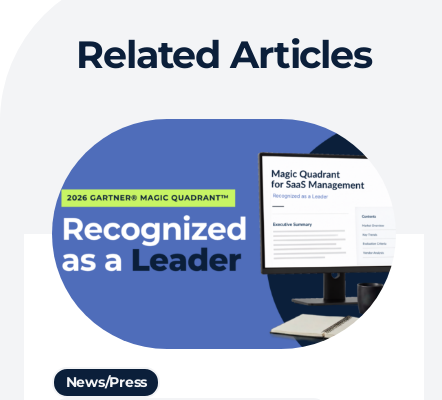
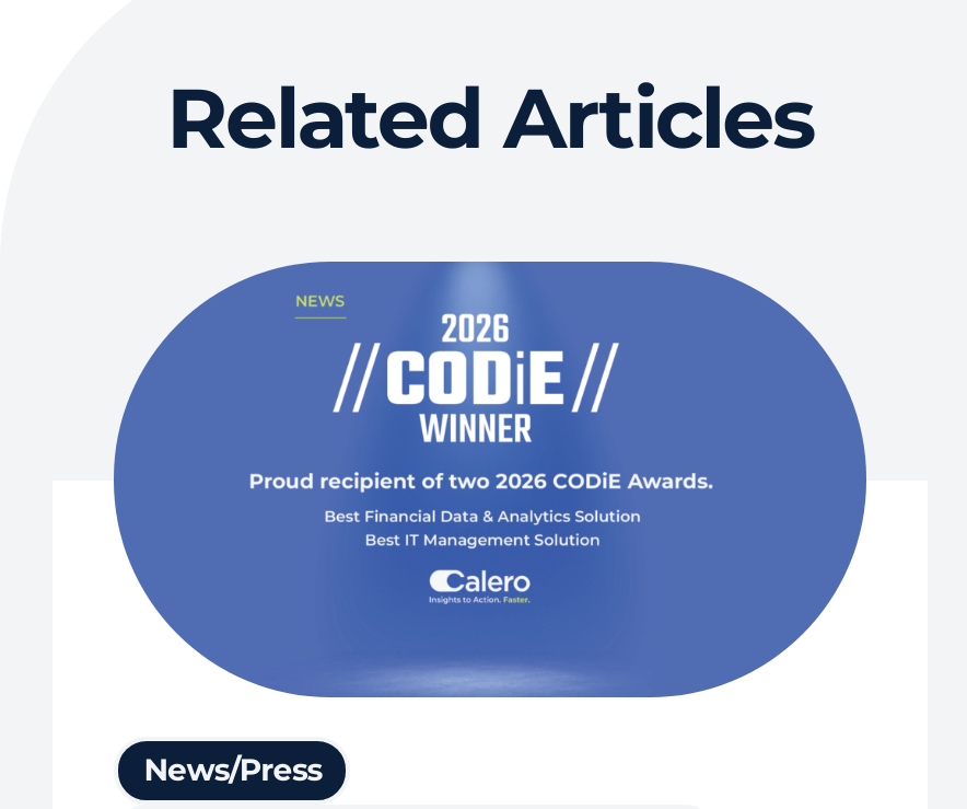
[53,120,395,349] [image] -> [116,263,869,701] [image]

